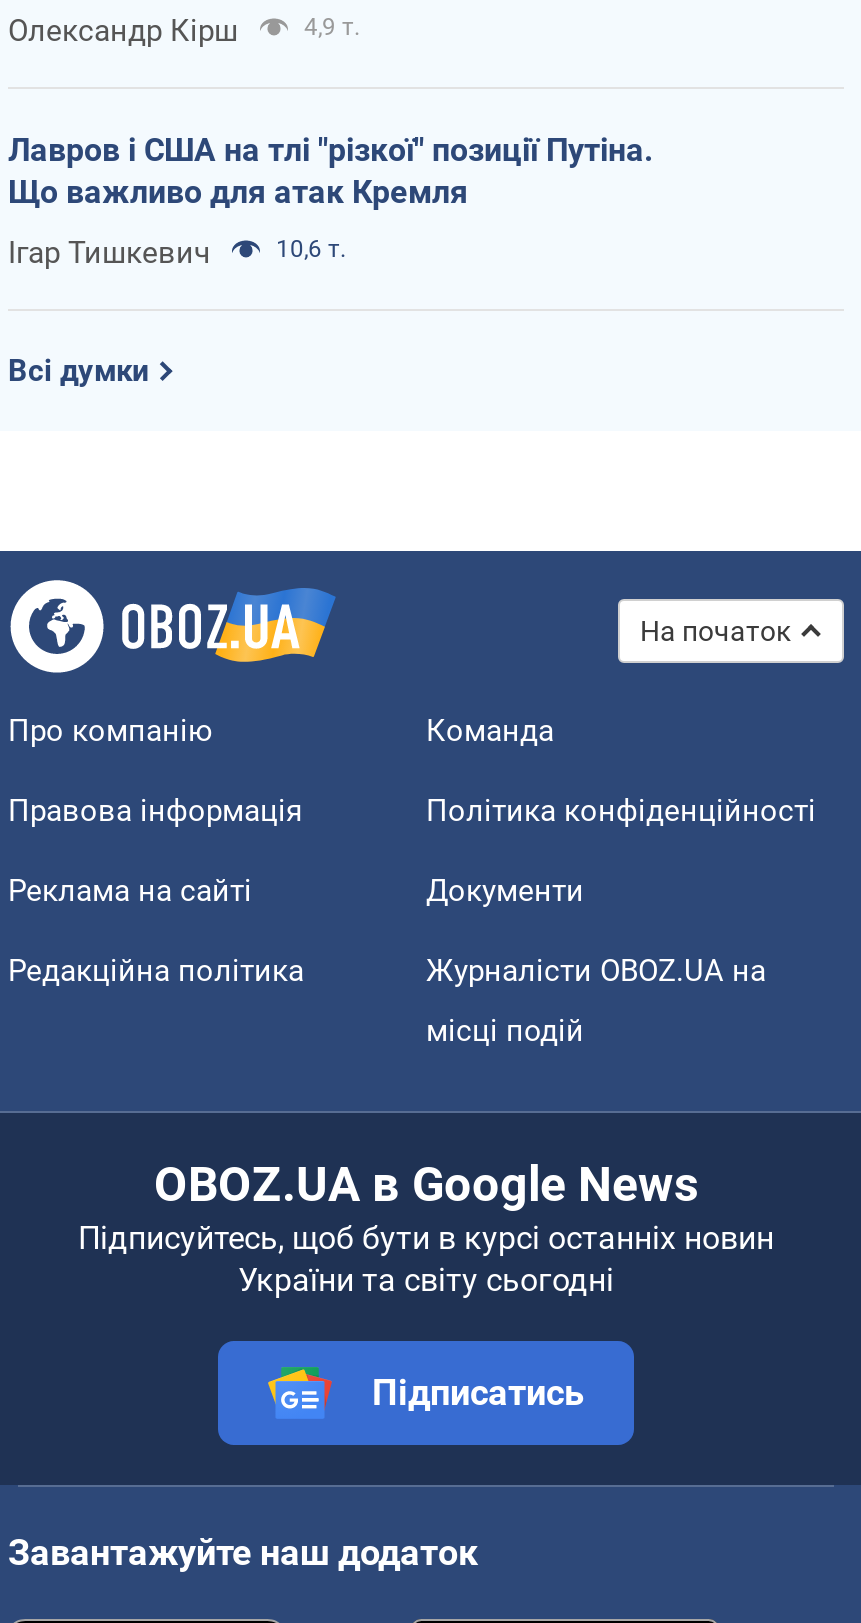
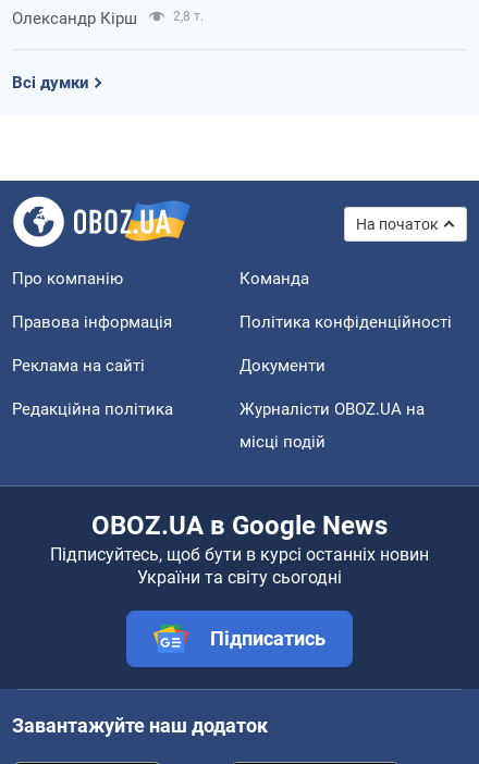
[8,12,654,270] 4,9 т. | Лавров і США на тлі "різкої" позиції Путіна. | Що важливо для атак Кремля | Ігар Тишкевич | 10,6 т. -> [173,8,204,24] 2,8 т.

